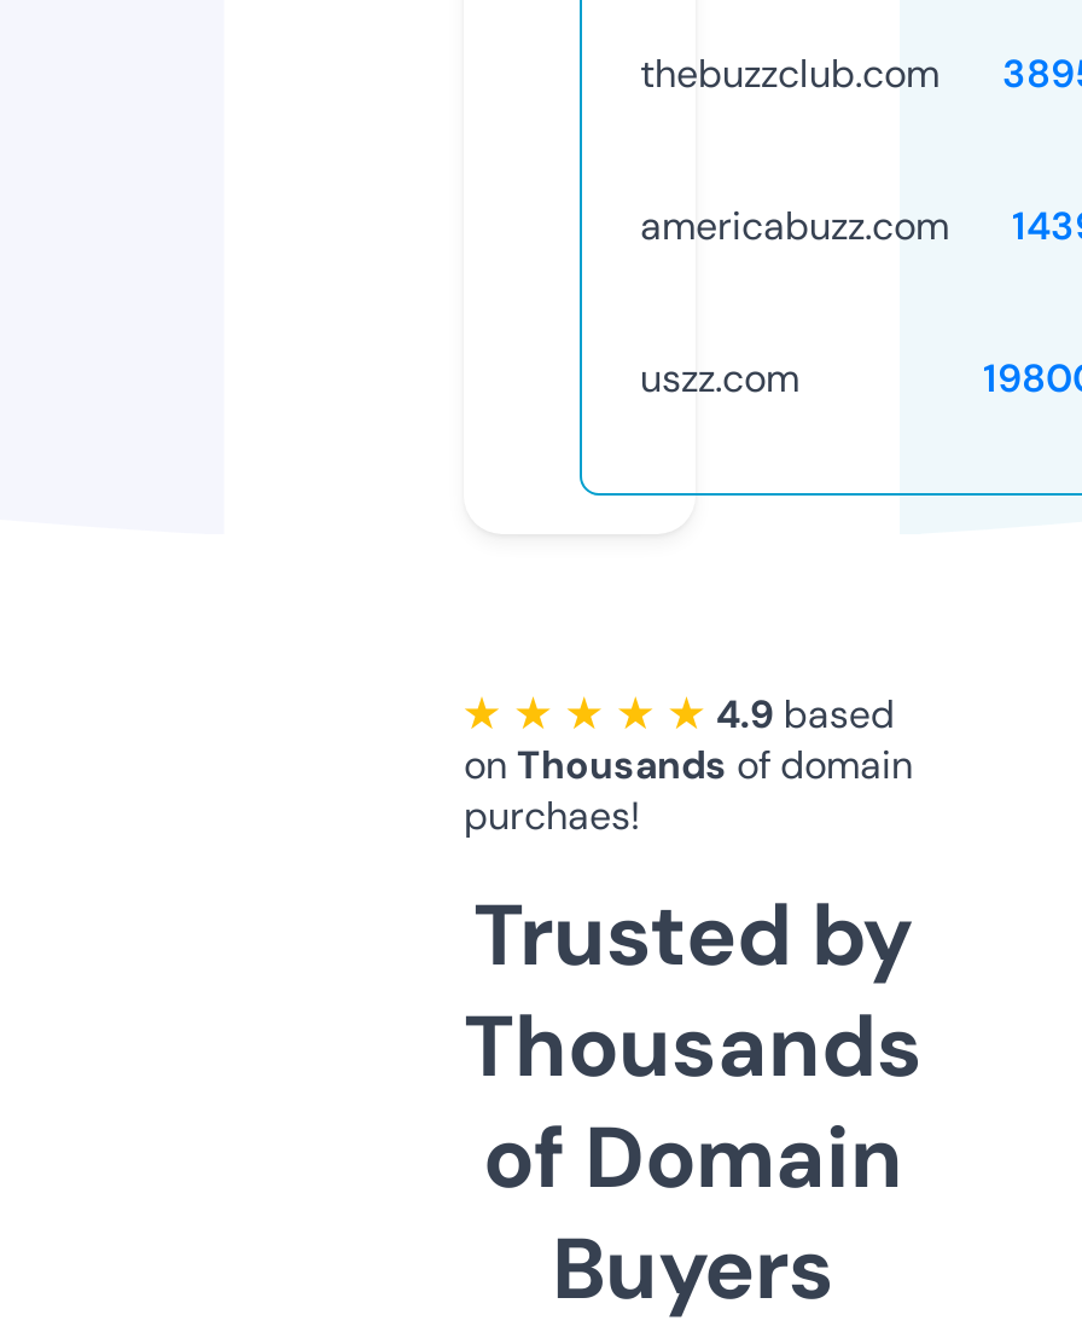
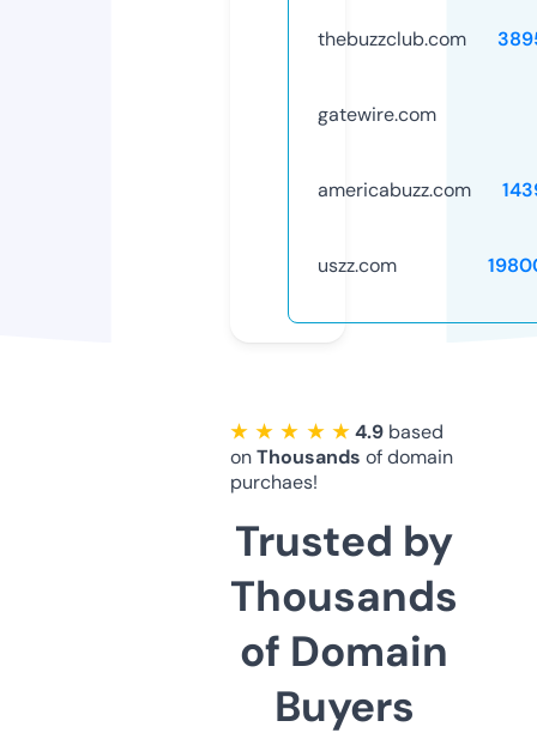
none -> [318,102,436,127] gatewire.com

